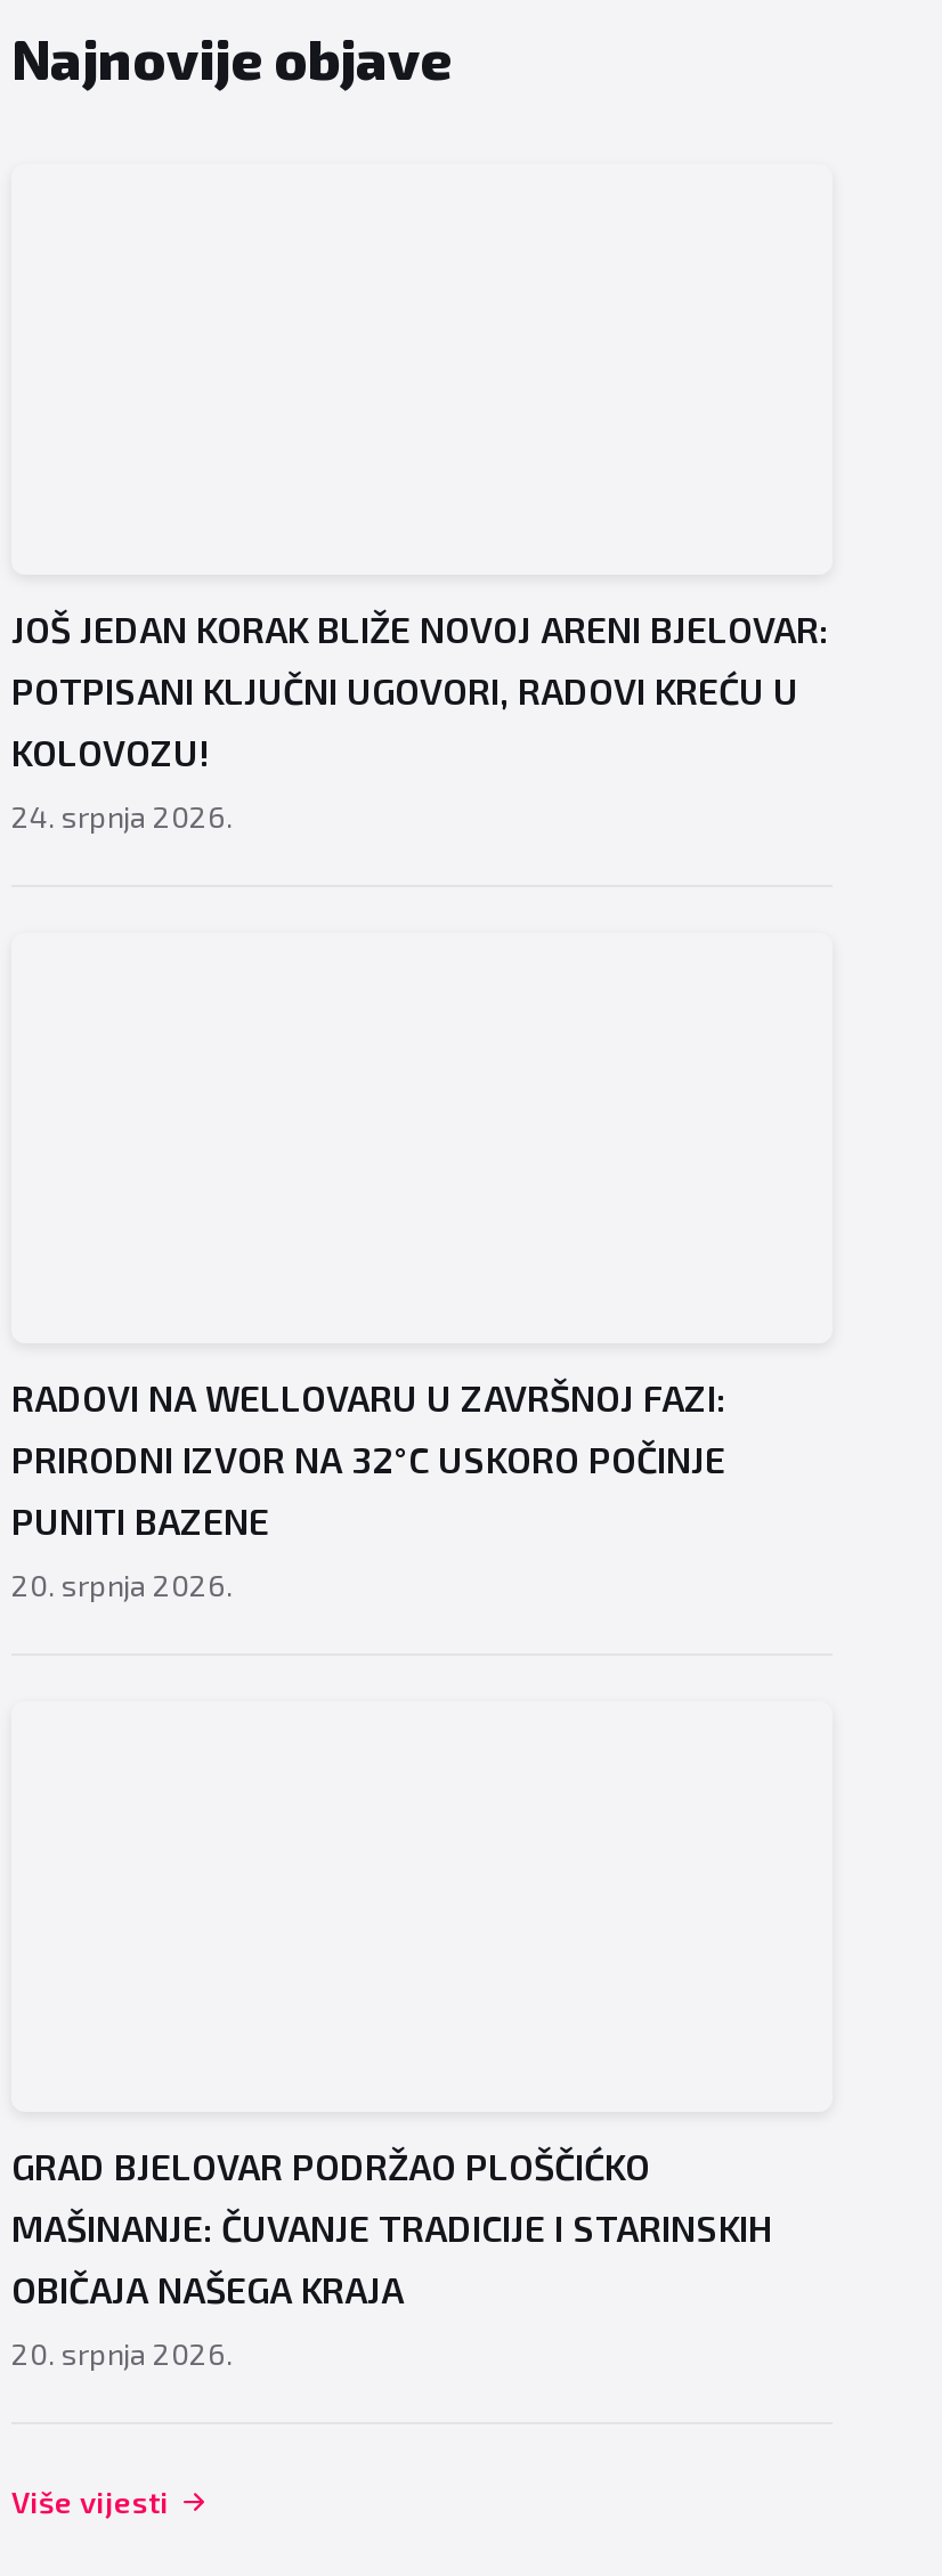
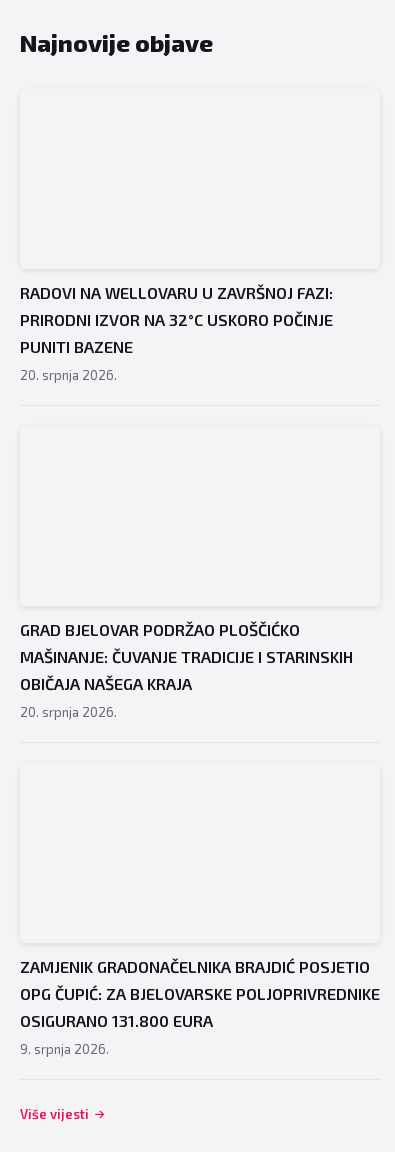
[11,606,828,834] JOŠ JEDAN KORAK BLIŽE NOVOJ ARENI BJELOVAR: | POTPISANI KLJUČNI UGOVORI, RADOVI KREĆU U | KOLOVOZU! | 24. srpnja 2026. -> none
moved [11,1375,771,2371] -> [20,283,353,720]: RADOVI NA WELLOVARU U ZAVRŠNOJ FAZI: | PRIRODNI IZVOR NA 32°C USKORO POČINJE | PUNITI BAZENE | 20. srpnja 2026. | GRAD BJELOVAR PODRŽAO PLOŠČIĆKO | MAŠINANJE: ČUVANJE TRADICIJE I STARINSKIH | OBIČAJA NAŠEGA KRAJA | 20. srpnja 2026.
none -> [20,957,380,1057] ZAMJENIK GRADONAČELNIKA BRAJDIĆ POSJETIO | OPG ČUPIĆ: ZA BJELOVARSKE POLJOPRIVREDNIKE | OSIGURANO 131.800 EURA | 9. srpnja 2026.

